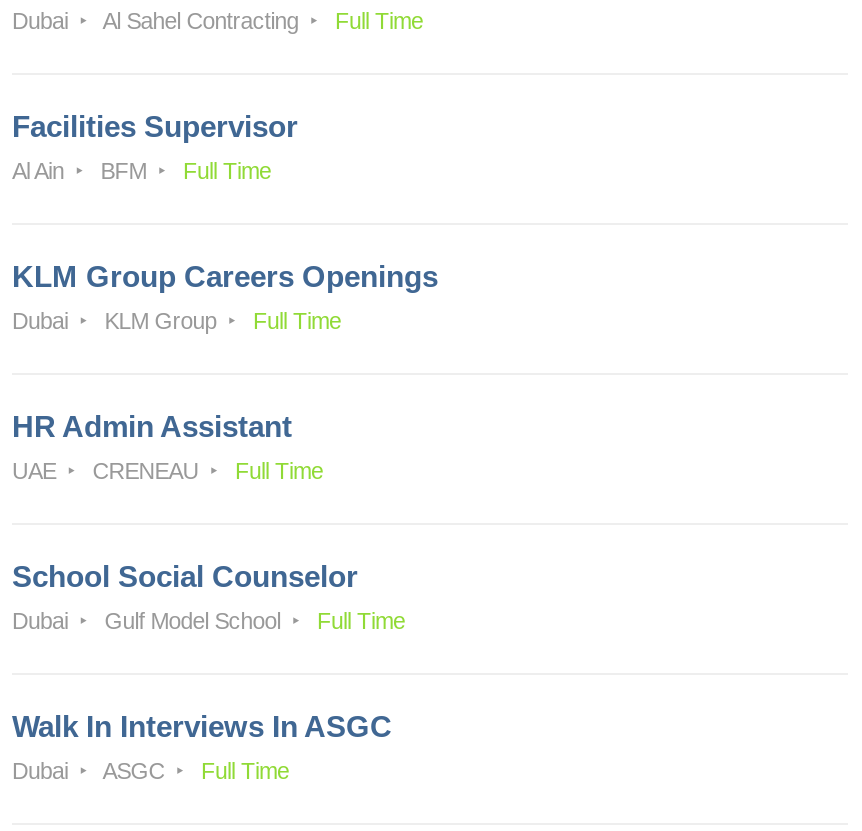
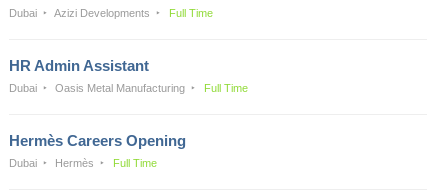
[12,8,438,332] Al Sahel Contracting | Full Time | Facilities Supervisor | Al Ain | BFM | Full Time | KLM Group Careers Openings | Dubai | KLM Group -> [54,6,150,18] Azizi Developments
[12,458,358,592] UAE | CRENEAU | Full Time | School Social Counselor -> none
[104,608,280,632] Gulf Model School -> [55,81,185,93] Oasis Metal Manufacturing
[12,708,392,742] Walk In Interviews In ASGC -> [9,131,186,148] Hermès Careers Opening
[102,758,164,782] ASGC -> [55,156,94,168] Hermès

